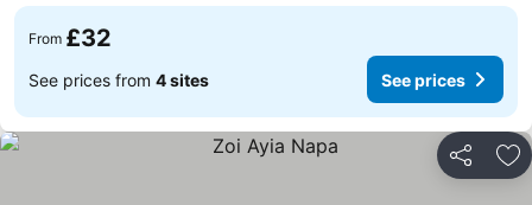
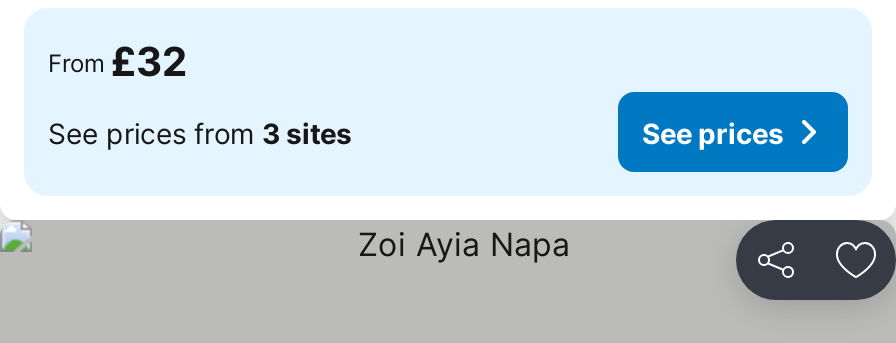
[28,69,209,89] See prices from 4 sites -> [48,115,352,149] See prices from 3 sites

